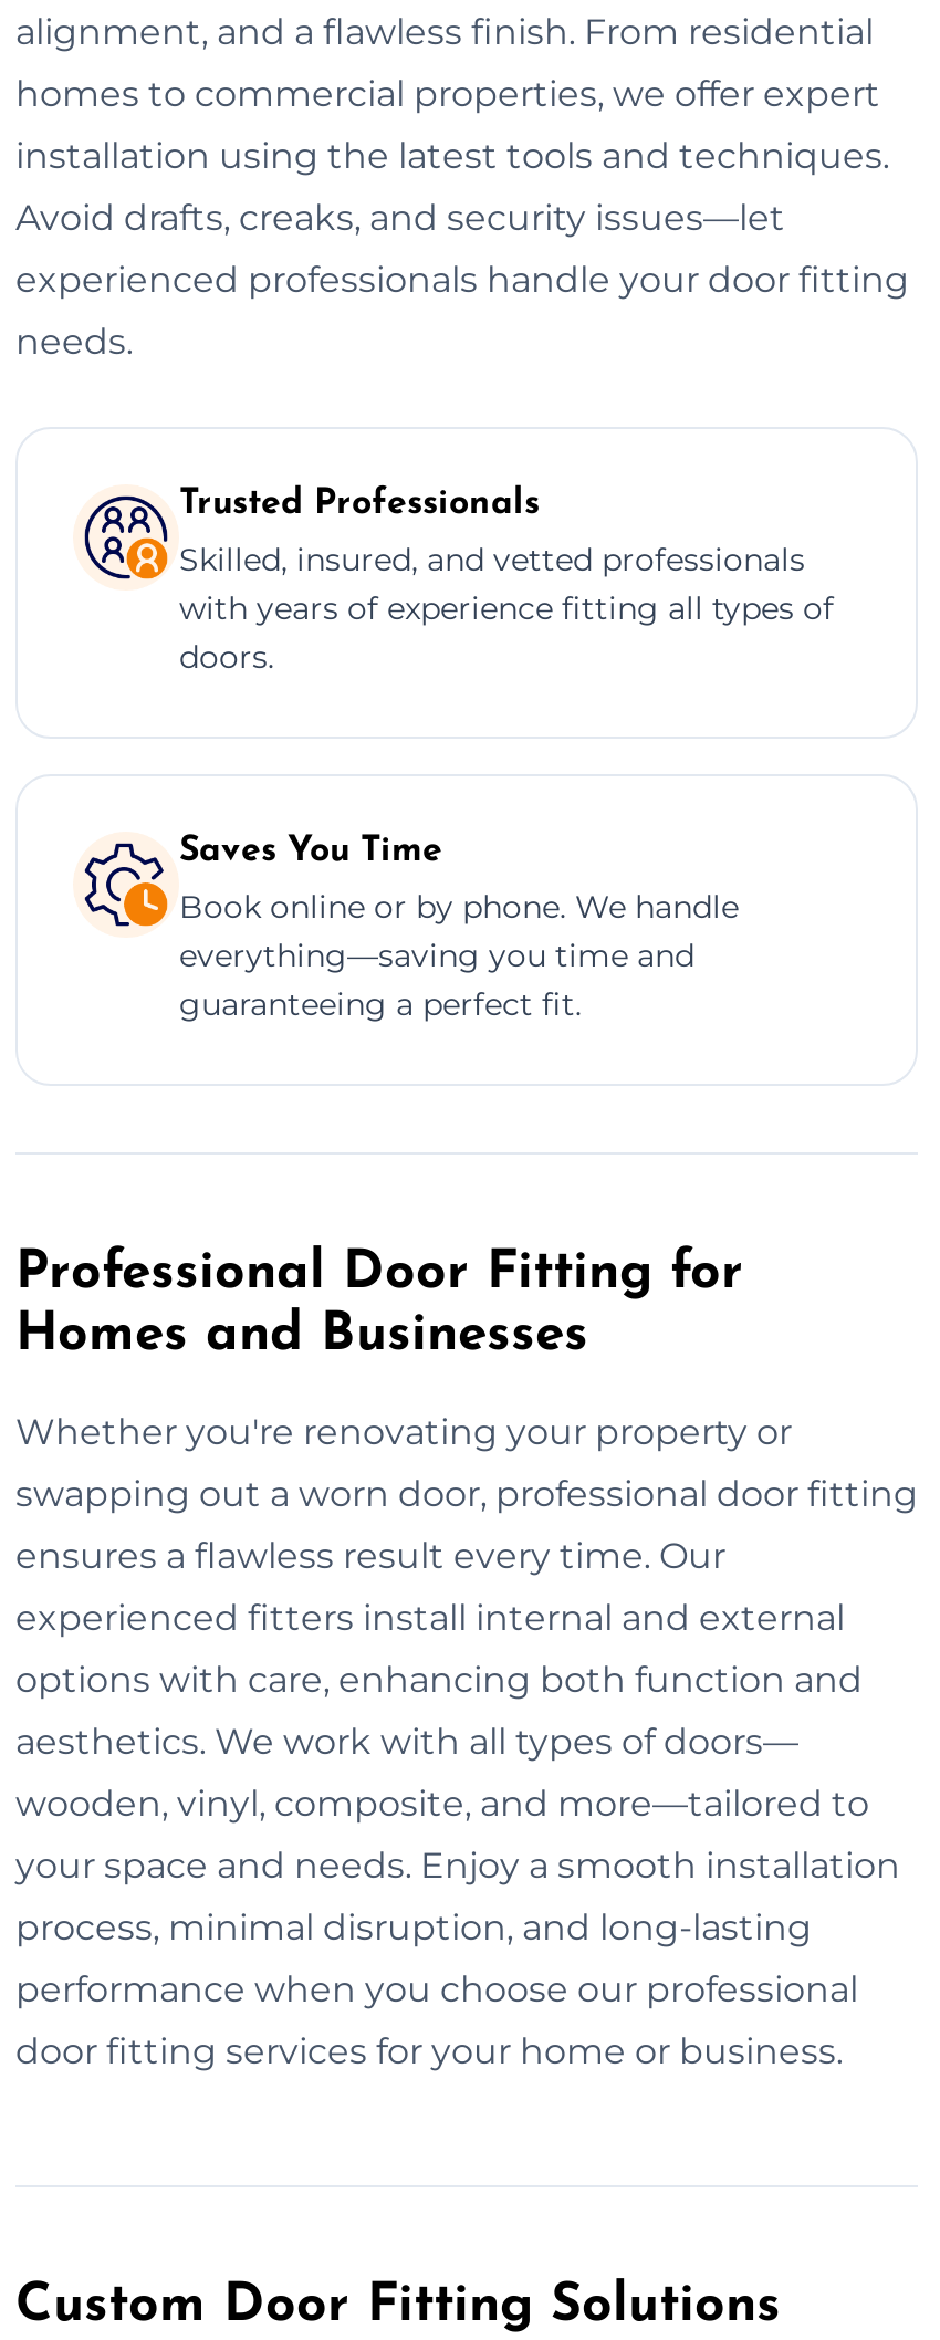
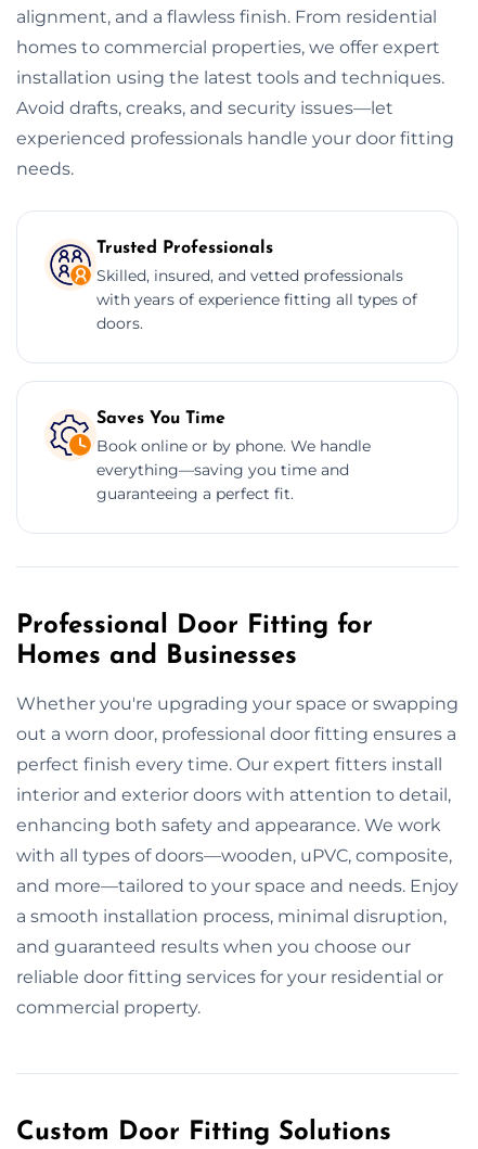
[15,1410,792,1452] Whether you're renovating your property or -> [16,693,458,714] Whether you're upgrading your space or swapping
[15,1472,918,1514] swapping out a worn door, professional door fitting -> [16,723,456,744] out a worn door, professional door fitting ensures a
[15,1534,725,1576] ensures a flawless result every time. Our -> [16,754,442,774] perfect finish every time. Our expert fitters install
[15,1596,845,1638] experienced fitters install internal and external -> [16,784,451,805] interior and exterior doors with attention to detail,
[15,1658,863,1700] options with care, enhancing both function and -> [16,814,441,835] enhancing both safety and appearance. We work
[15,1720,798,1762] aesthetics. We work with all types of doors— -> [16,845,452,865] with all types of doors—wooden, uPVC, composite,
[15,1782,869,1824] wooden, vinyl, composite, and more—tailored to -> [16,875,458,896] and more—tailored to your space and needs. Enjoy
[15,1844,900,1886] your space and needs. Enjoy a smooth installation -> [16,906,447,926] a smooth installation process, minimal disruption,
[15,1906,812,1948] process, minimal disruption, and long-lasting -> [16,936,411,957] and guaranteed results when you choose our
[15,1968,858,2010] performance when you choose our professional -> [16,966,443,987] reliable door fitting services for your residential or
[15,2030,843,2072] door fitting services for your home or business. -> [16,997,201,1017] commercial property.

